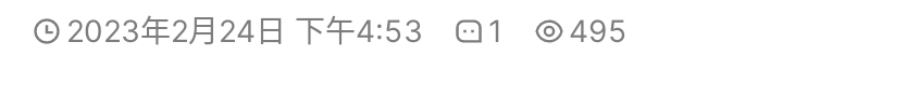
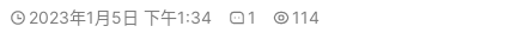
[66,11,423,48] 2023年2月24日 下午4:53 -> [29,7,212,27] 2023年1月5日 下午1:34
[569,11,628,48] 495 -> [292,7,320,27] 114

